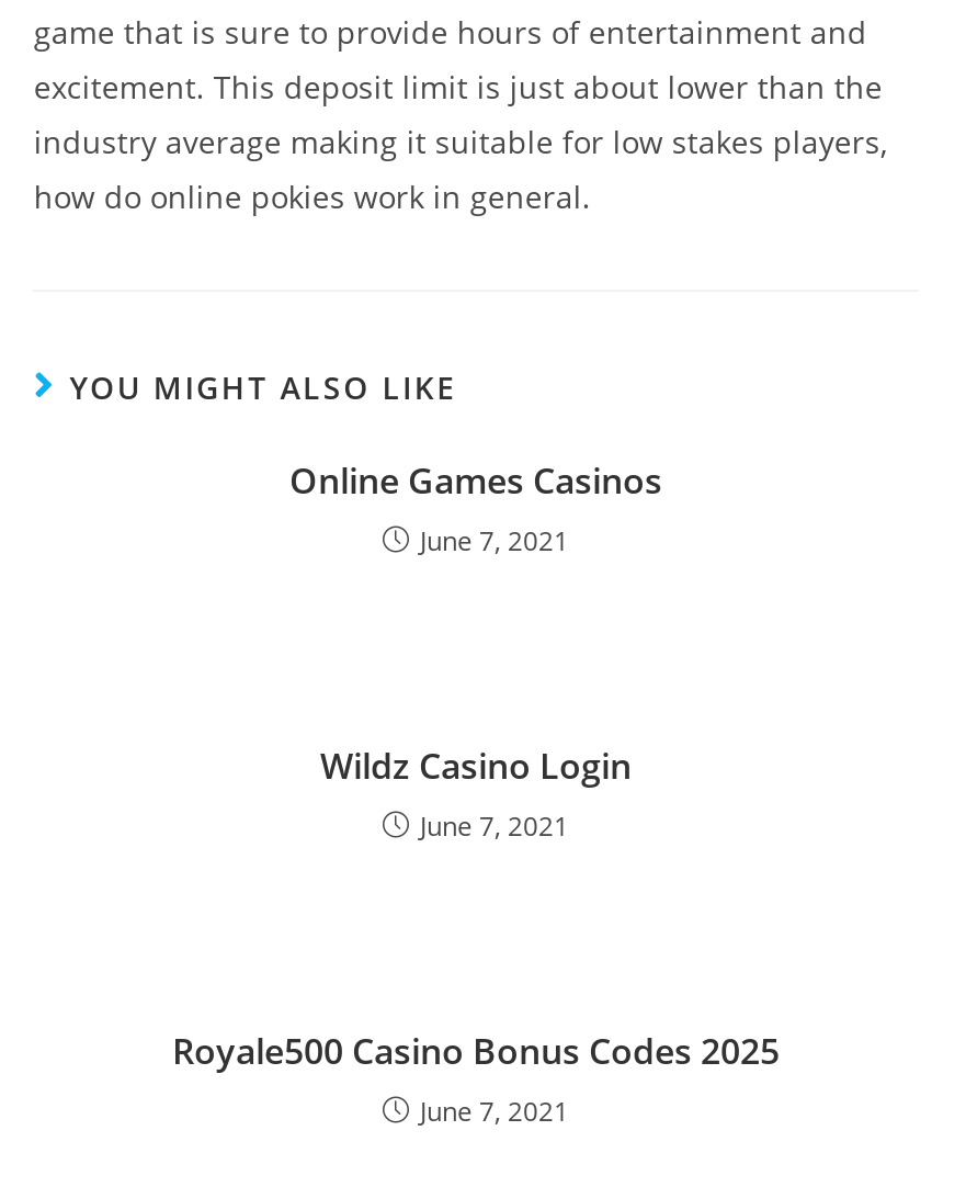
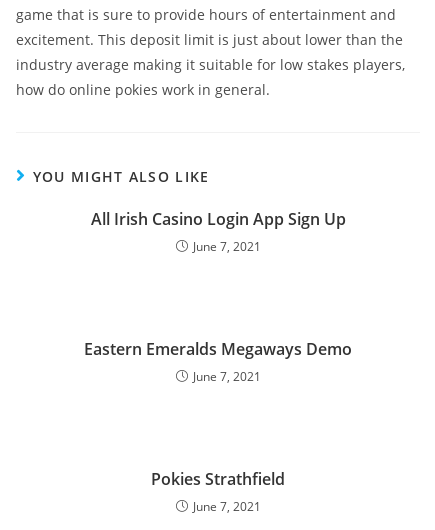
[289,455,662,504] Online Games Casinos -> [90,208,345,230] All Irish Casino Login App Sign Up
[320,741,632,789] Wildz Casino Login -> [84,338,352,360] Eastern Emeralds Megaways Demo
[172,1026,780,1074] Royale500 Casino Bonus Codes 2025 -> [151,468,285,490] Pokies Strathfield

